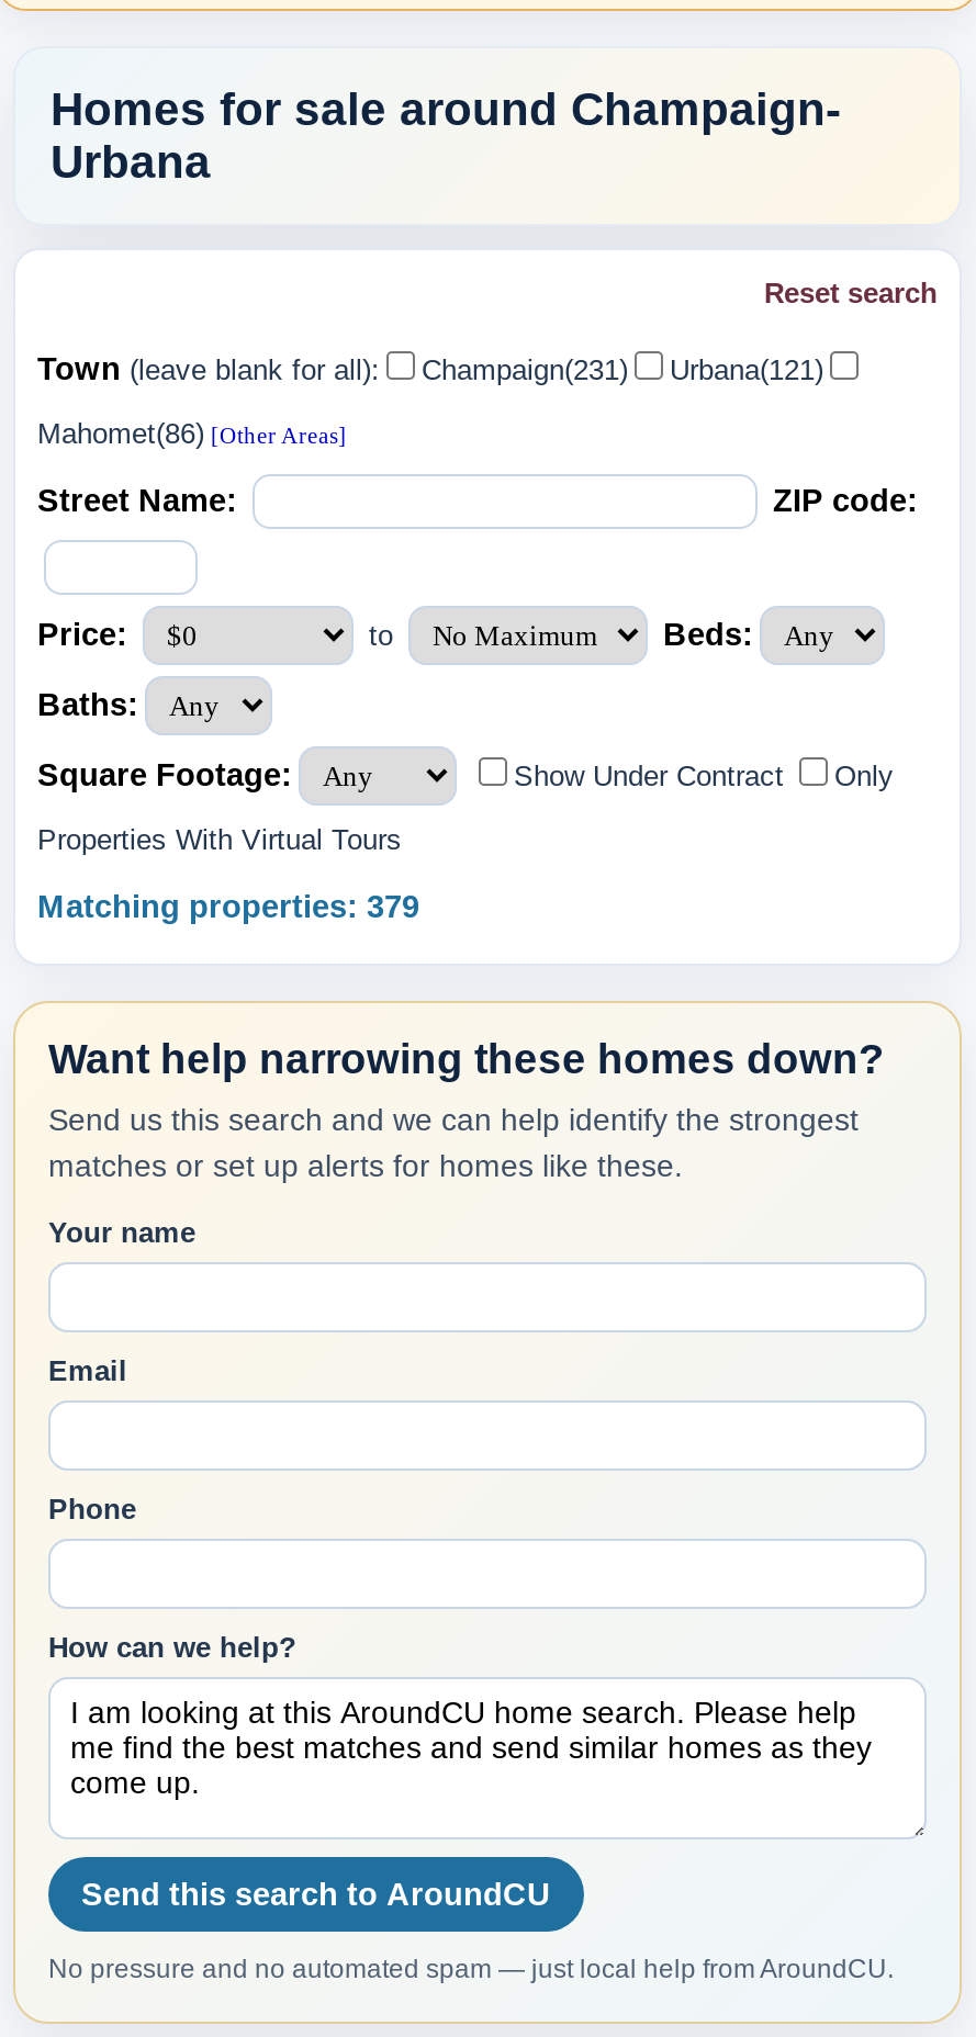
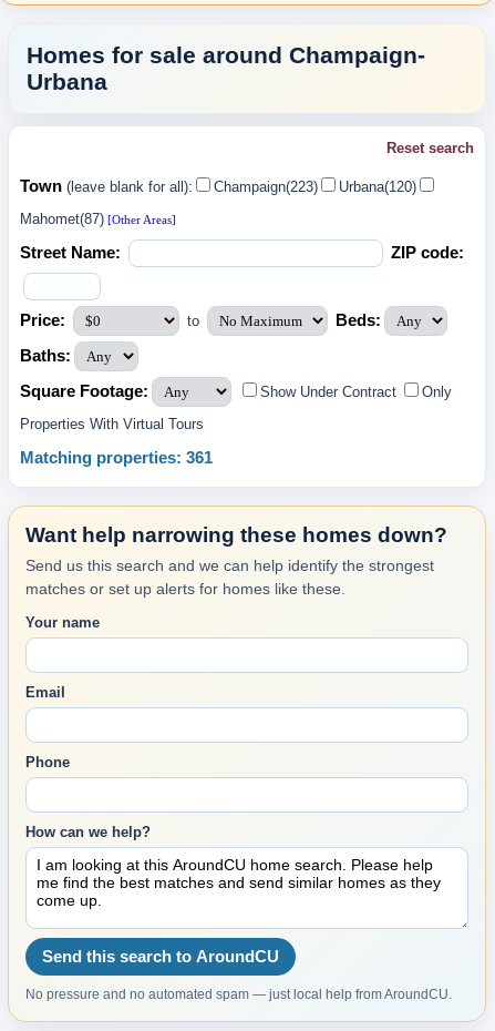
[422,353,823,386] Champaign(231) | Urbana(121) -> [214,178,416,195] Champaign(223) | Urbana(120)
[37,417,347,450] Mahomet(86) [Other Areas] -> [20,211,176,227] Mahomet(87) [Other Areas]
[37,889,419,924] Matching properties: 379 -> [20,449,213,467] Matching properties: 361

